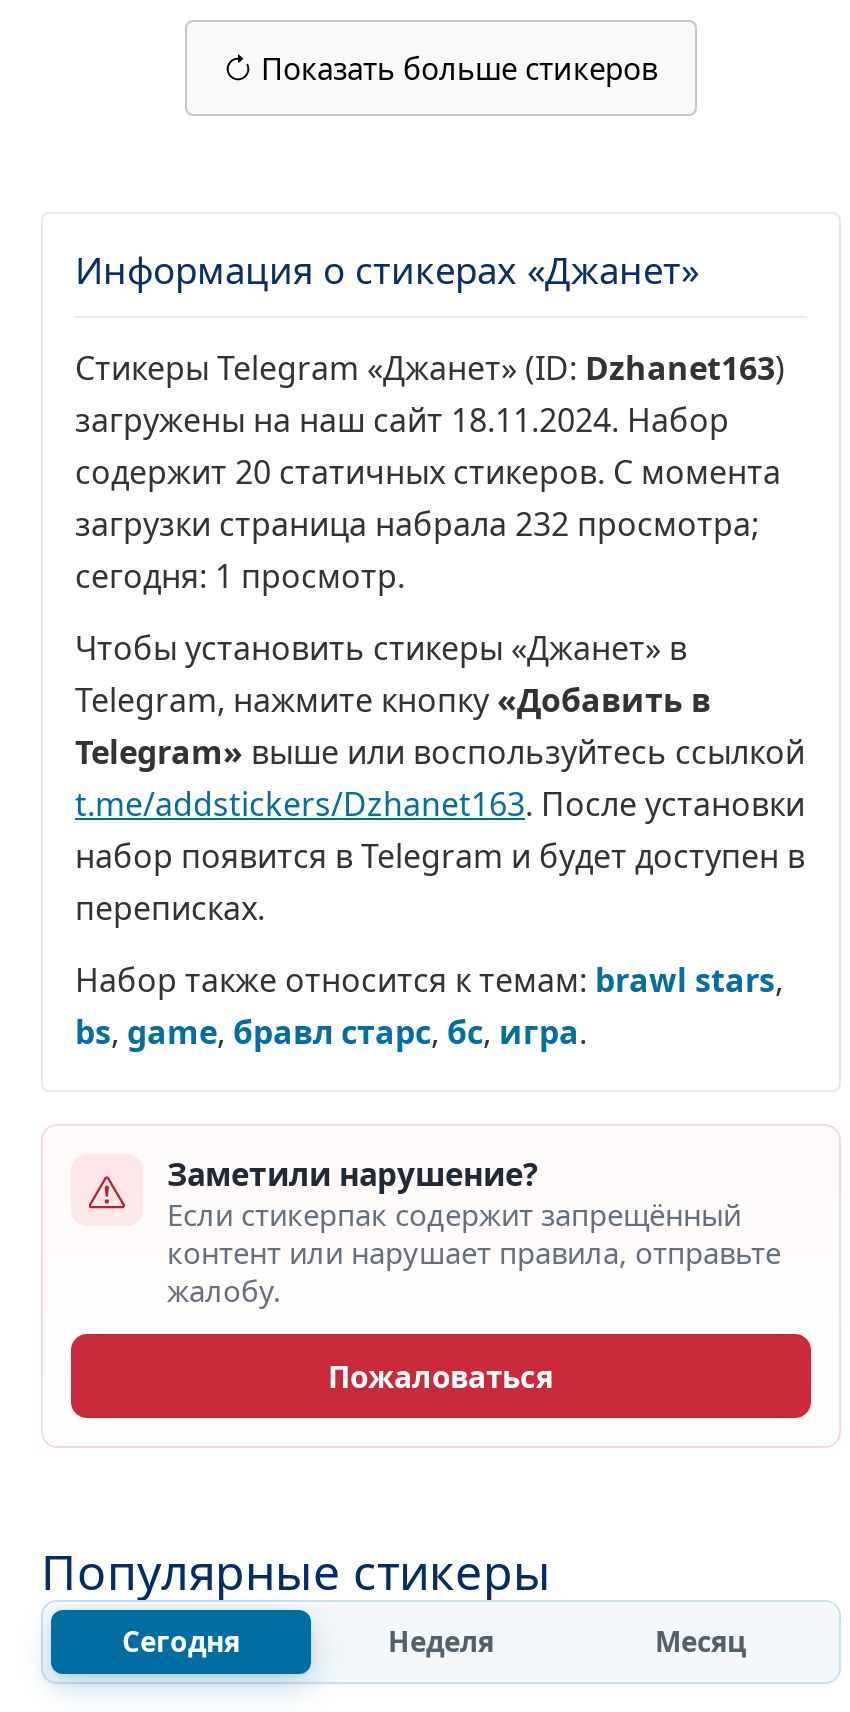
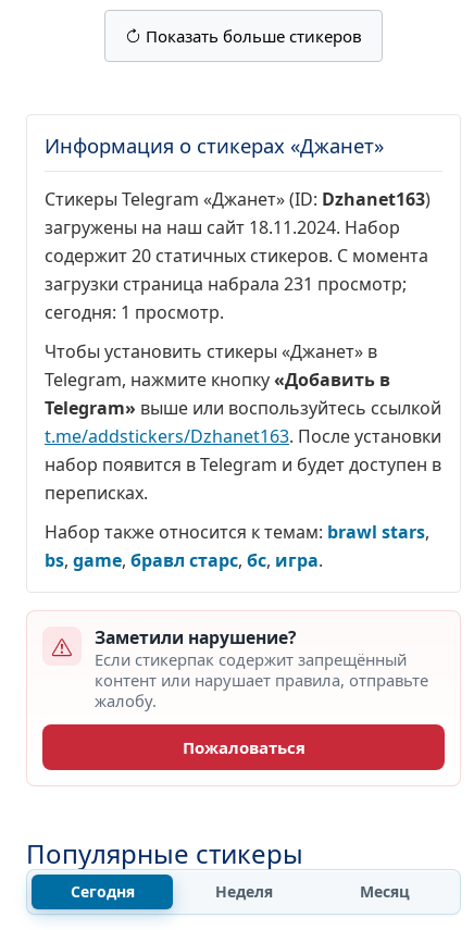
[75,502,759,546] загрузки страница набрала 232 просмотра; -> [45,272,407,296] загрузки страница набрала 231 просмотр;

